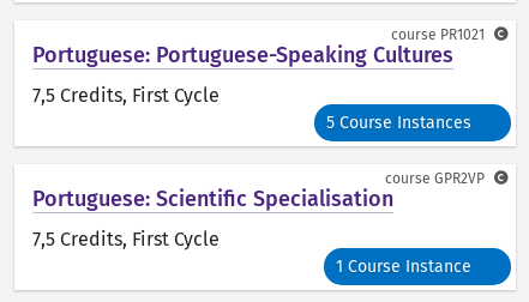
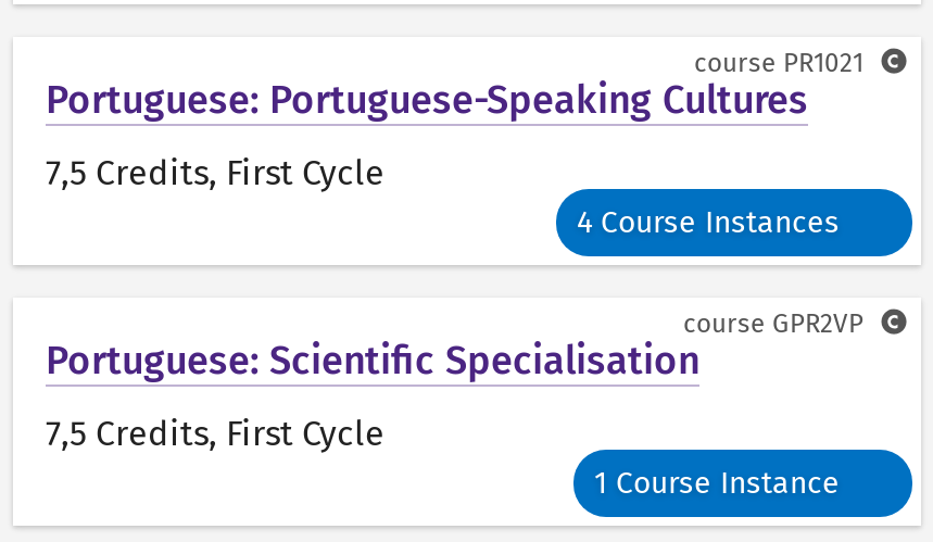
[326,113,471,133] 5 Course Instances -> [577,204,840,241] 4 Course Instances

